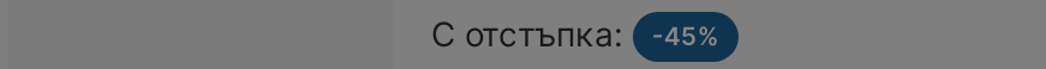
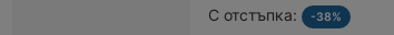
[431,13,719,53] С отстъпка: -45% -> [208,6,342,24] С отстъпка: -38%

